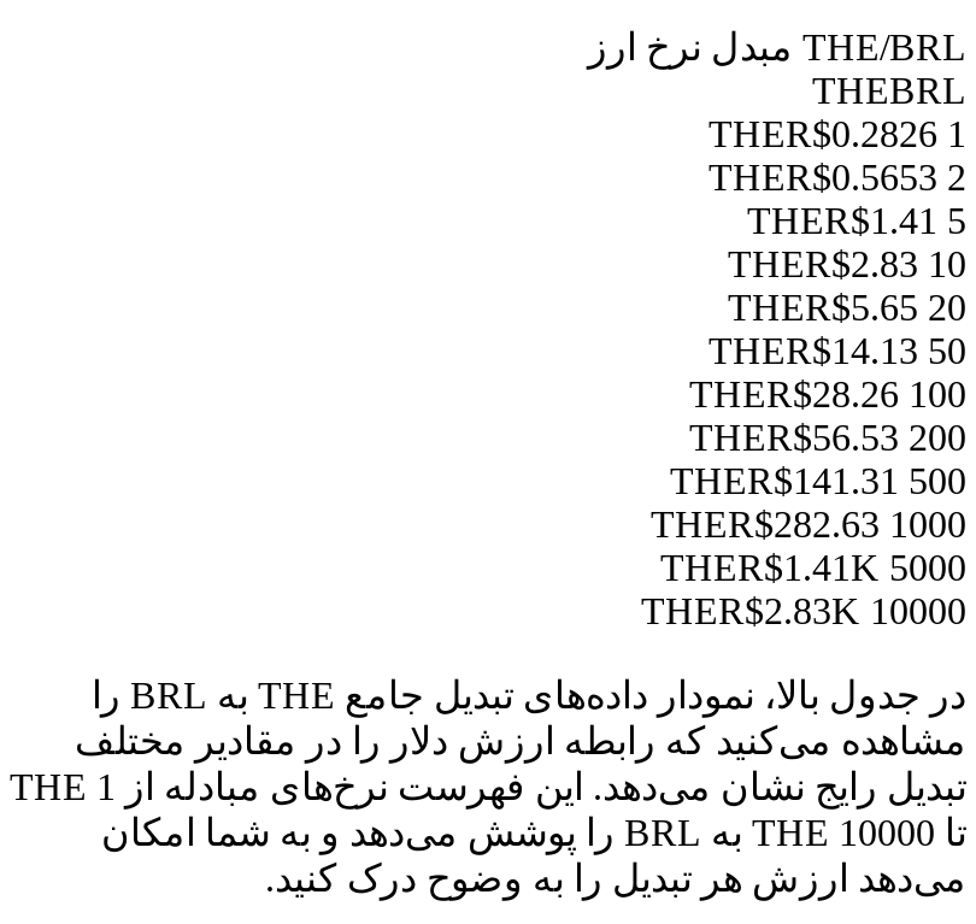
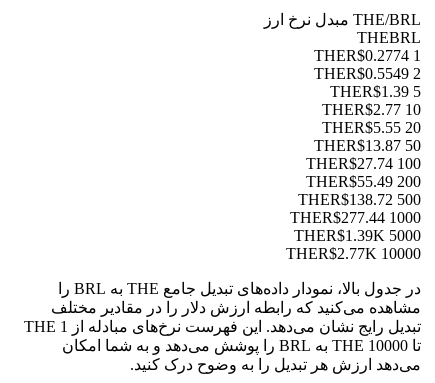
[786,114,937,155] R$0.2826 -> [346,47,409,64] R$0.2774
[786,158,937,199] R$0.5653 -> [346,65,409,82] R$0.5549
[824,201,937,242] R$1.41 -> [362,83,409,100] R$1.39
[805,245,918,286] R$2.83 -> [354,101,401,118] R$2.77
[805,288,918,329] R$5.65 -> [354,119,401,136] R$5.55
[786,331,918,372] R$14.13 -> [346,137,401,154] R$13.87
[766,375,899,416] R$28.26 -> [338,155,393,172] R$27.74
[766,418,899,459] R$56.53 -> [338,173,393,190] R$55.49
[747,461,899,502] R$141.31 -> [330,191,393,208] R$138.72
[728,505,880,546] R$282.63 -> [322,209,385,226] R$277.44
[737,548,880,589] R$1.41K -> [326,227,385,244] R$1.39K
[718,592,860,632] R$2.83K -> [318,245,377,262] R$2.77K

